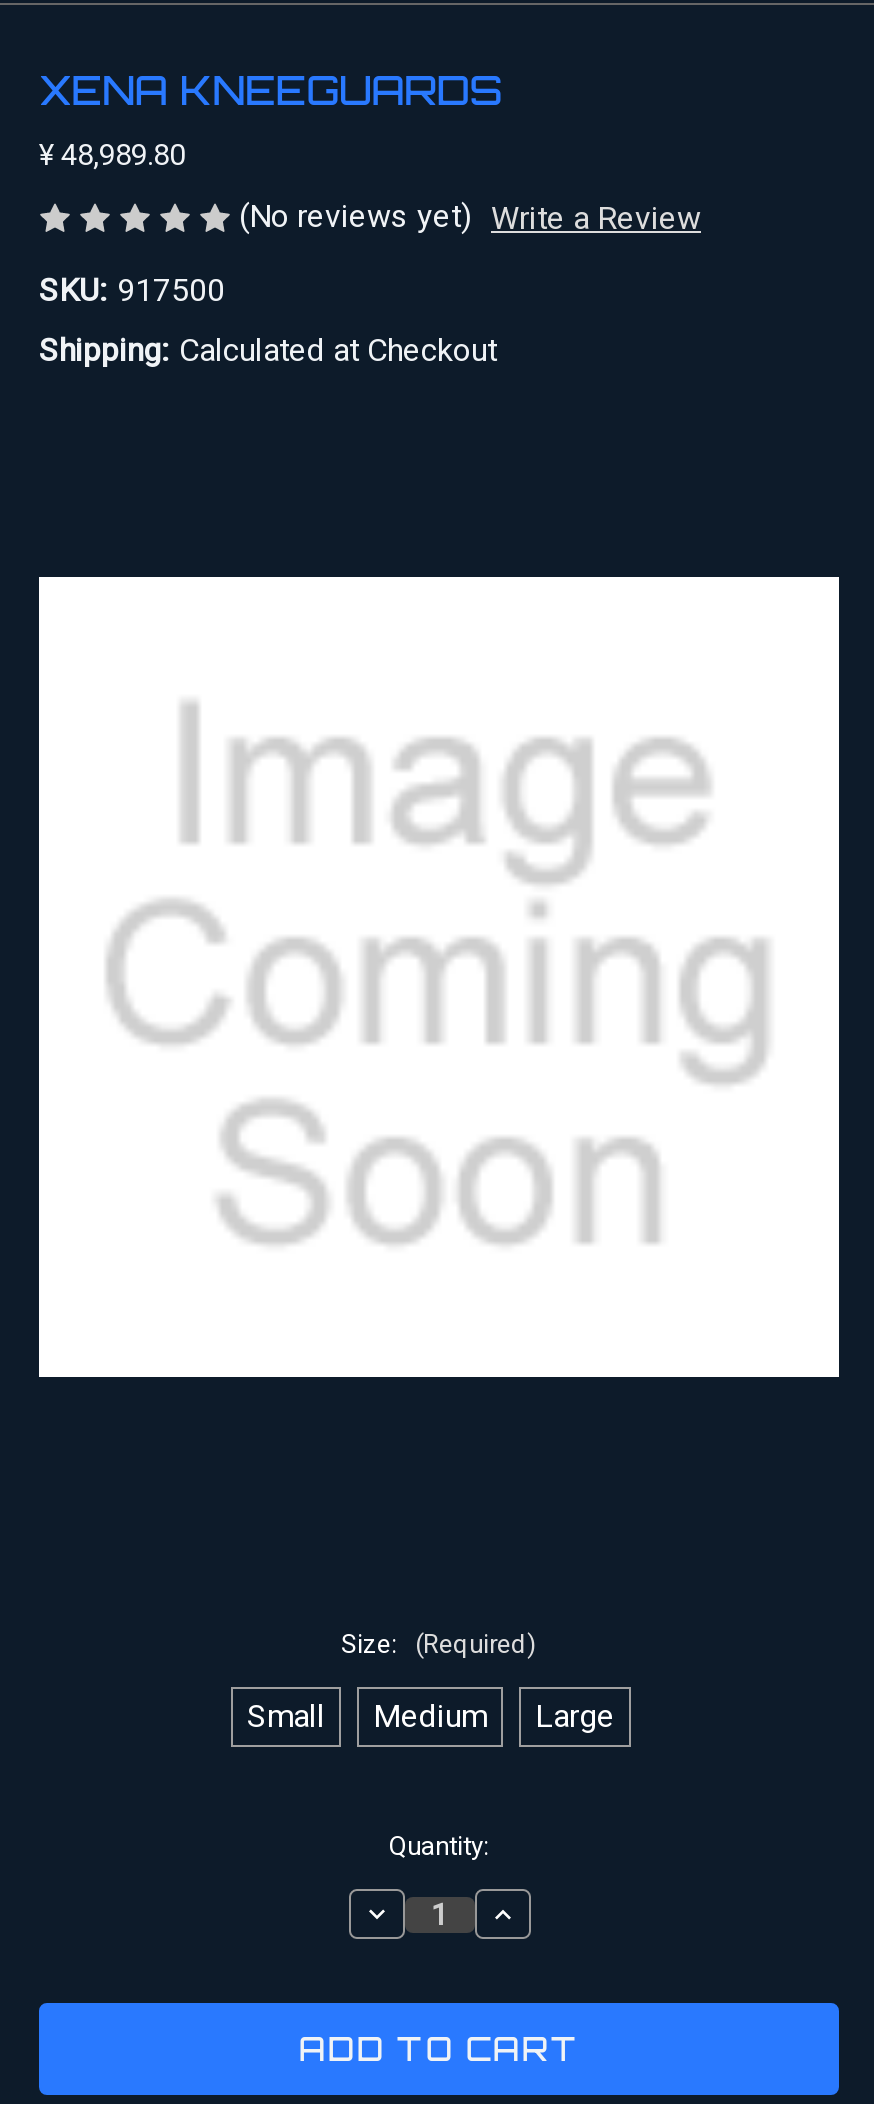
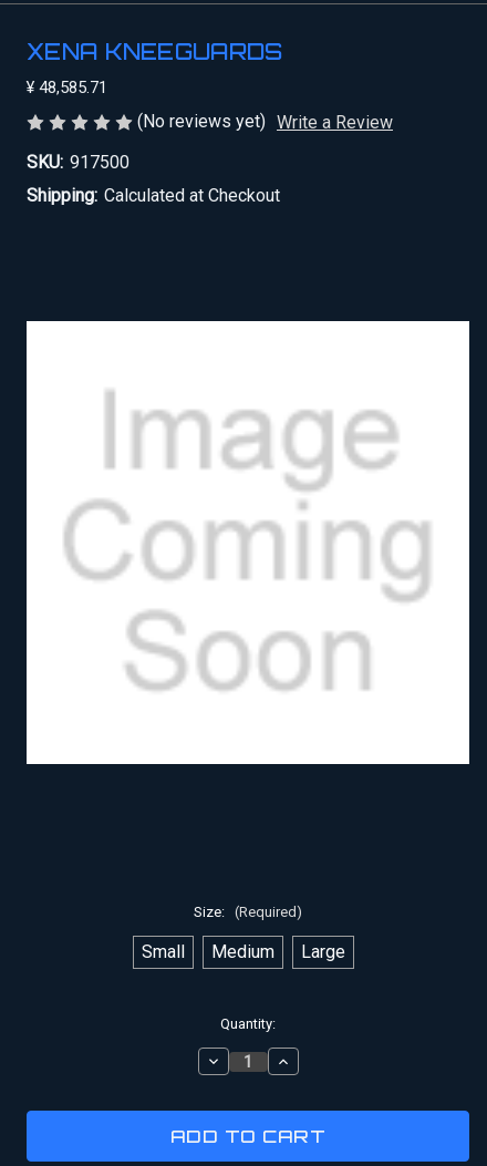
[39,137,185,173] ¥ 48,989.80 -> [27,78,107,97] ¥ 48,585.71

